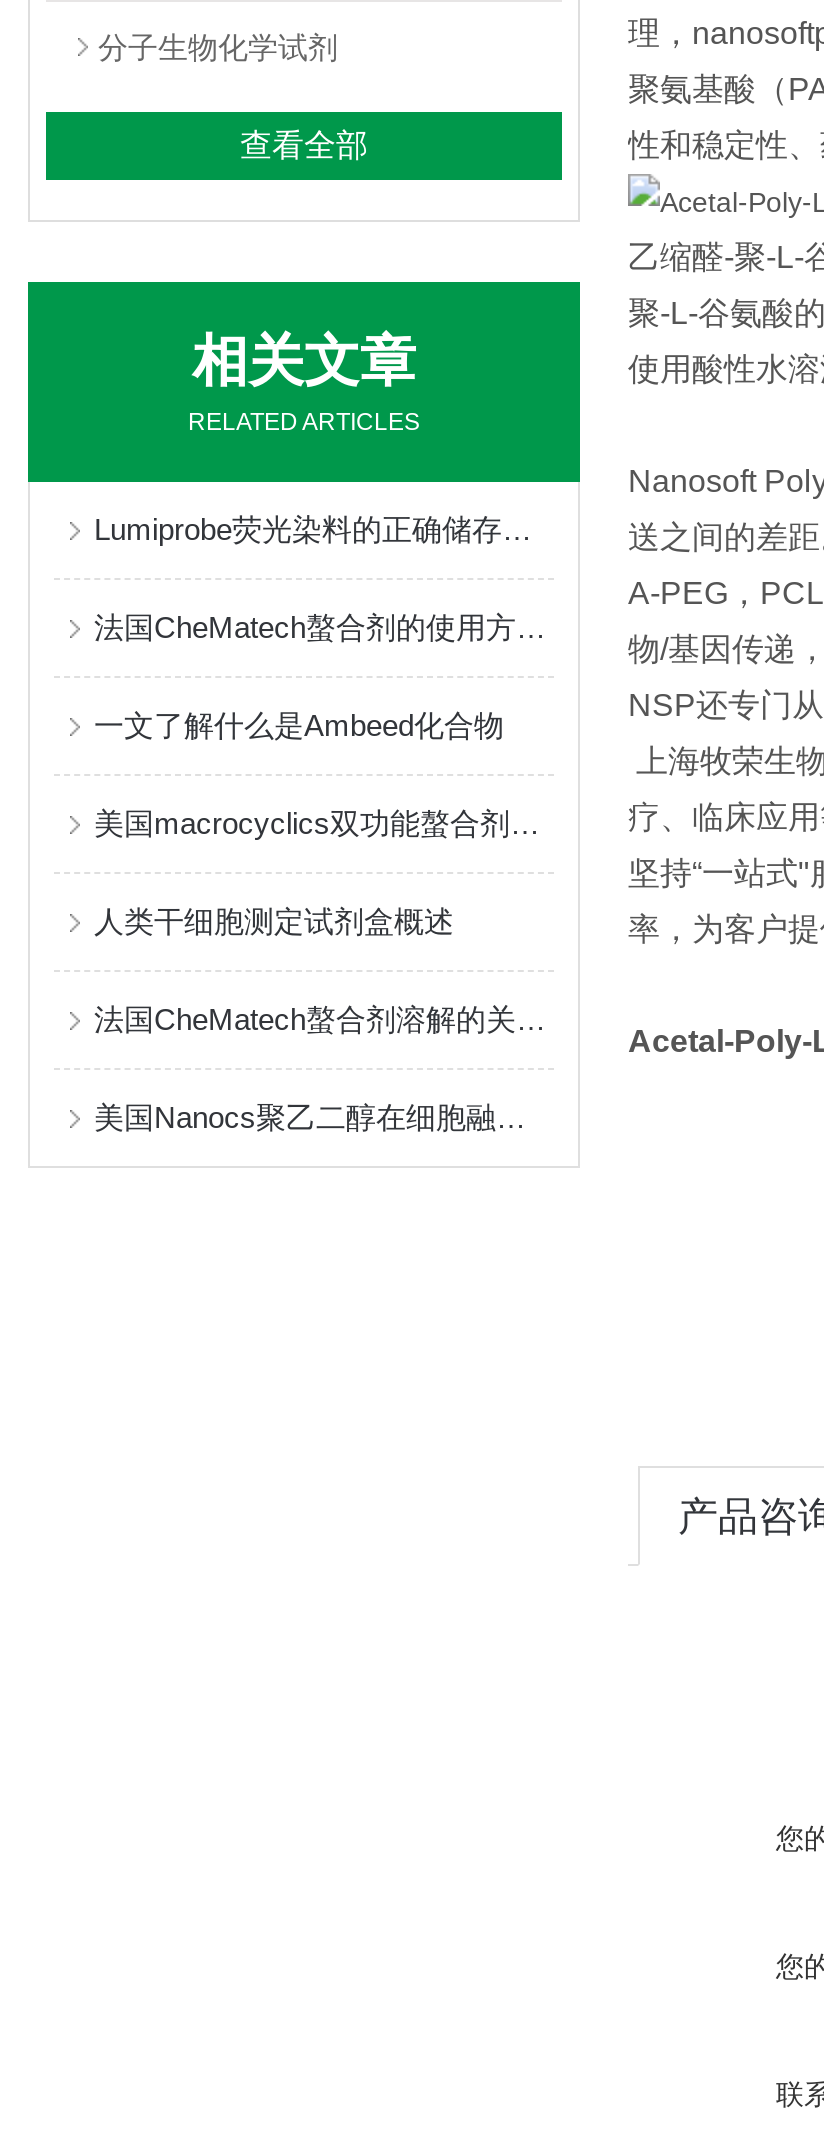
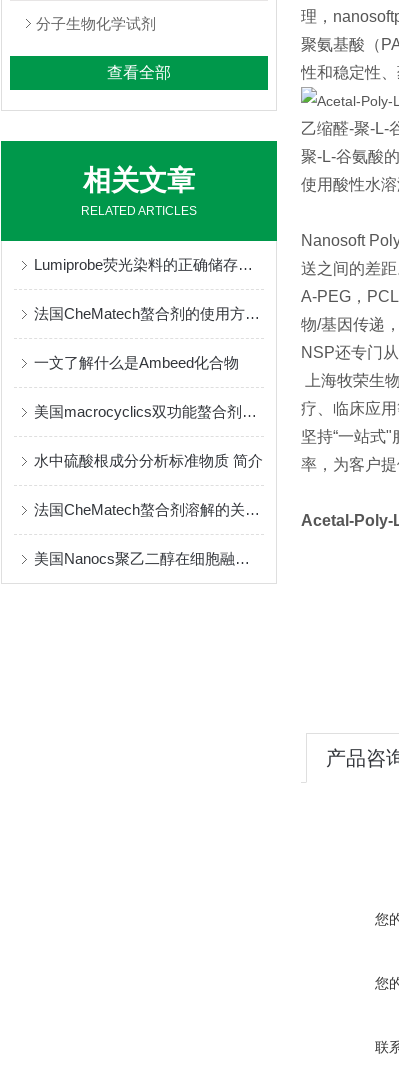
[94,904,454,938] 人类干细胞测定试剂盒概述 -> [34,452,263,469] 水中硫酸根成分分析标准物质 简介

